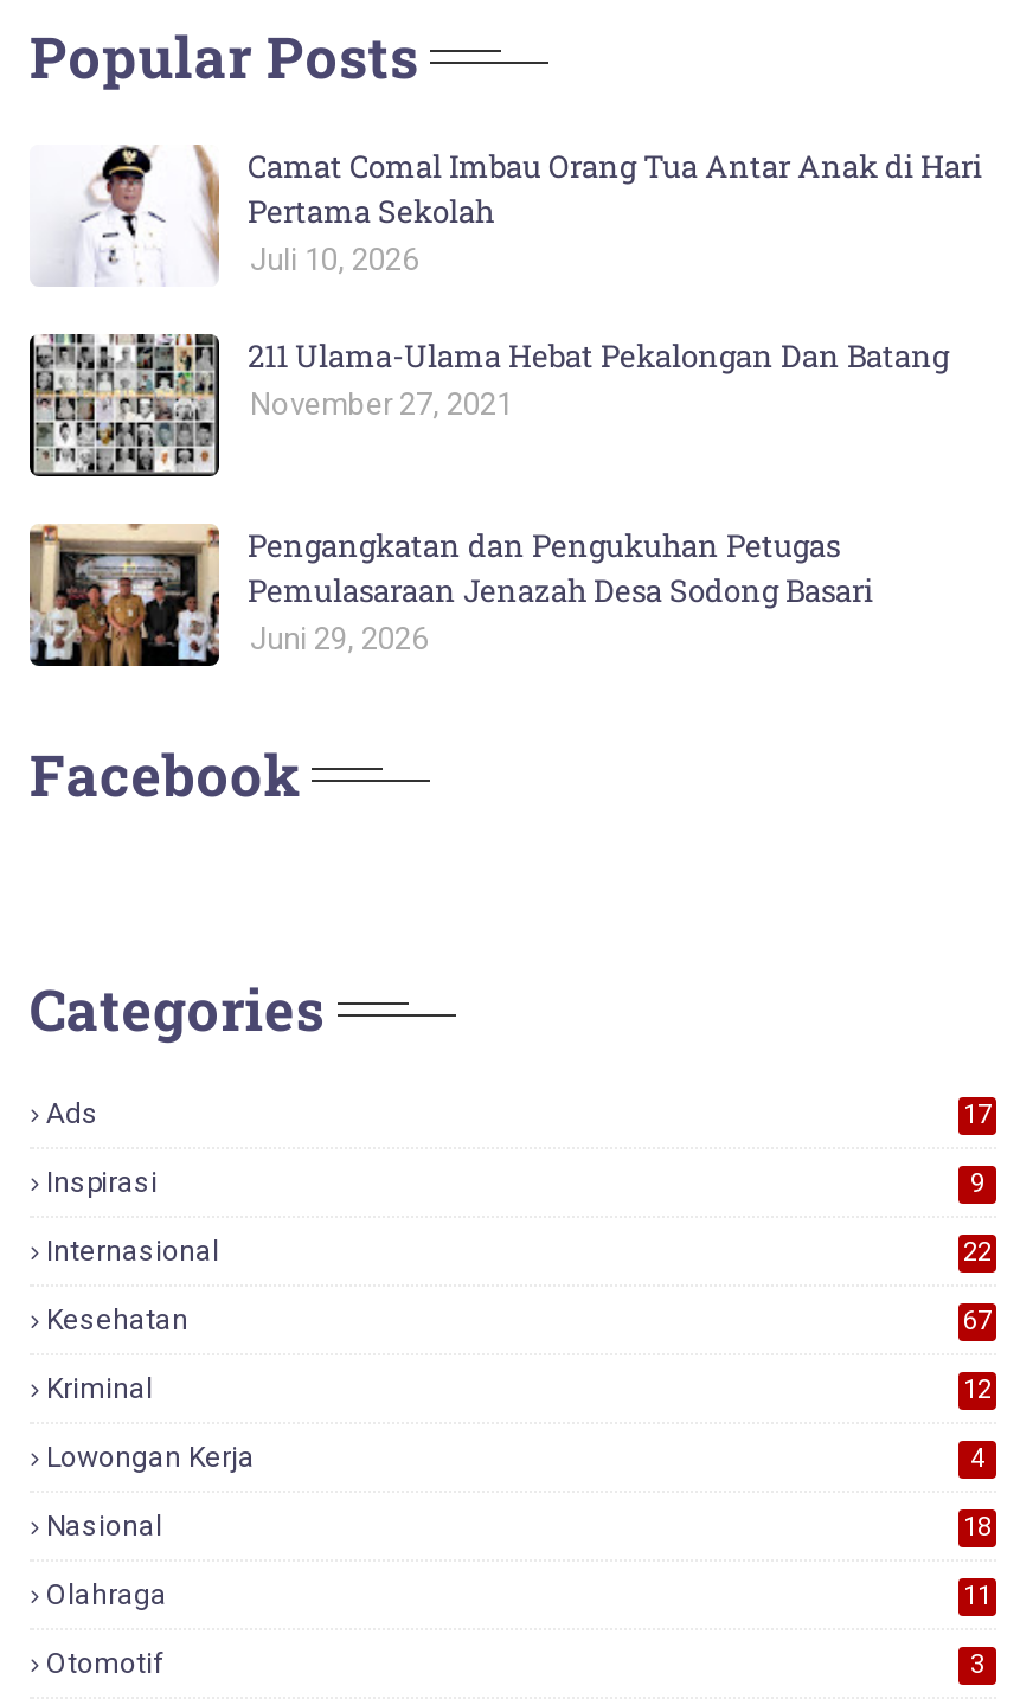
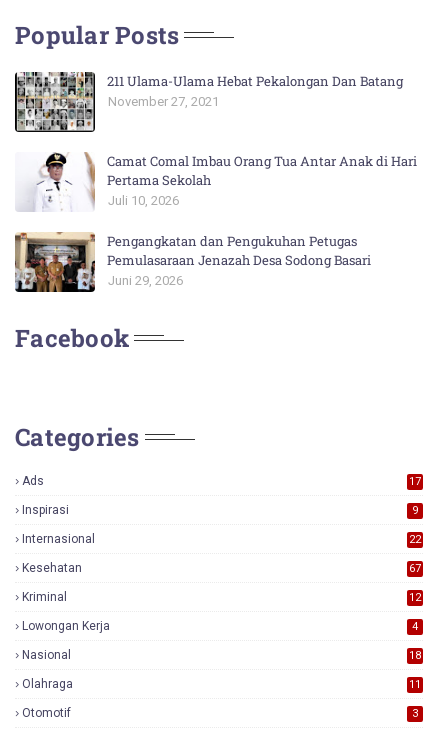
moved [34,142,982,289] -> [17,151,417,213]: [image] | Camat Comal Imbau Orang Tua Antar Anak di Hari | Pertama Sekolah | Juli 10, 2026
moved [27,332,949,479] -> [14,71,403,133]: [image] | 211 Ulama-Ulama Hebat Pekalongan Dan Batang | November 27, 2021

